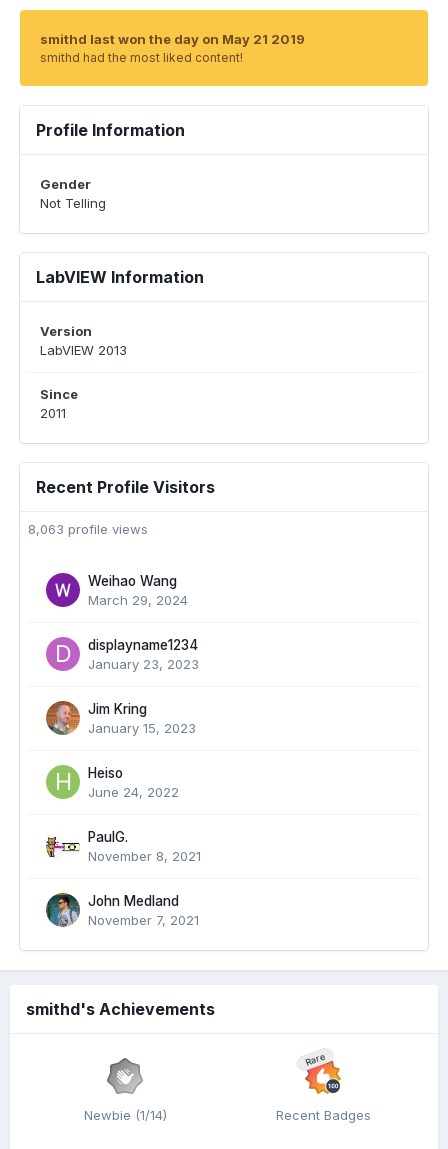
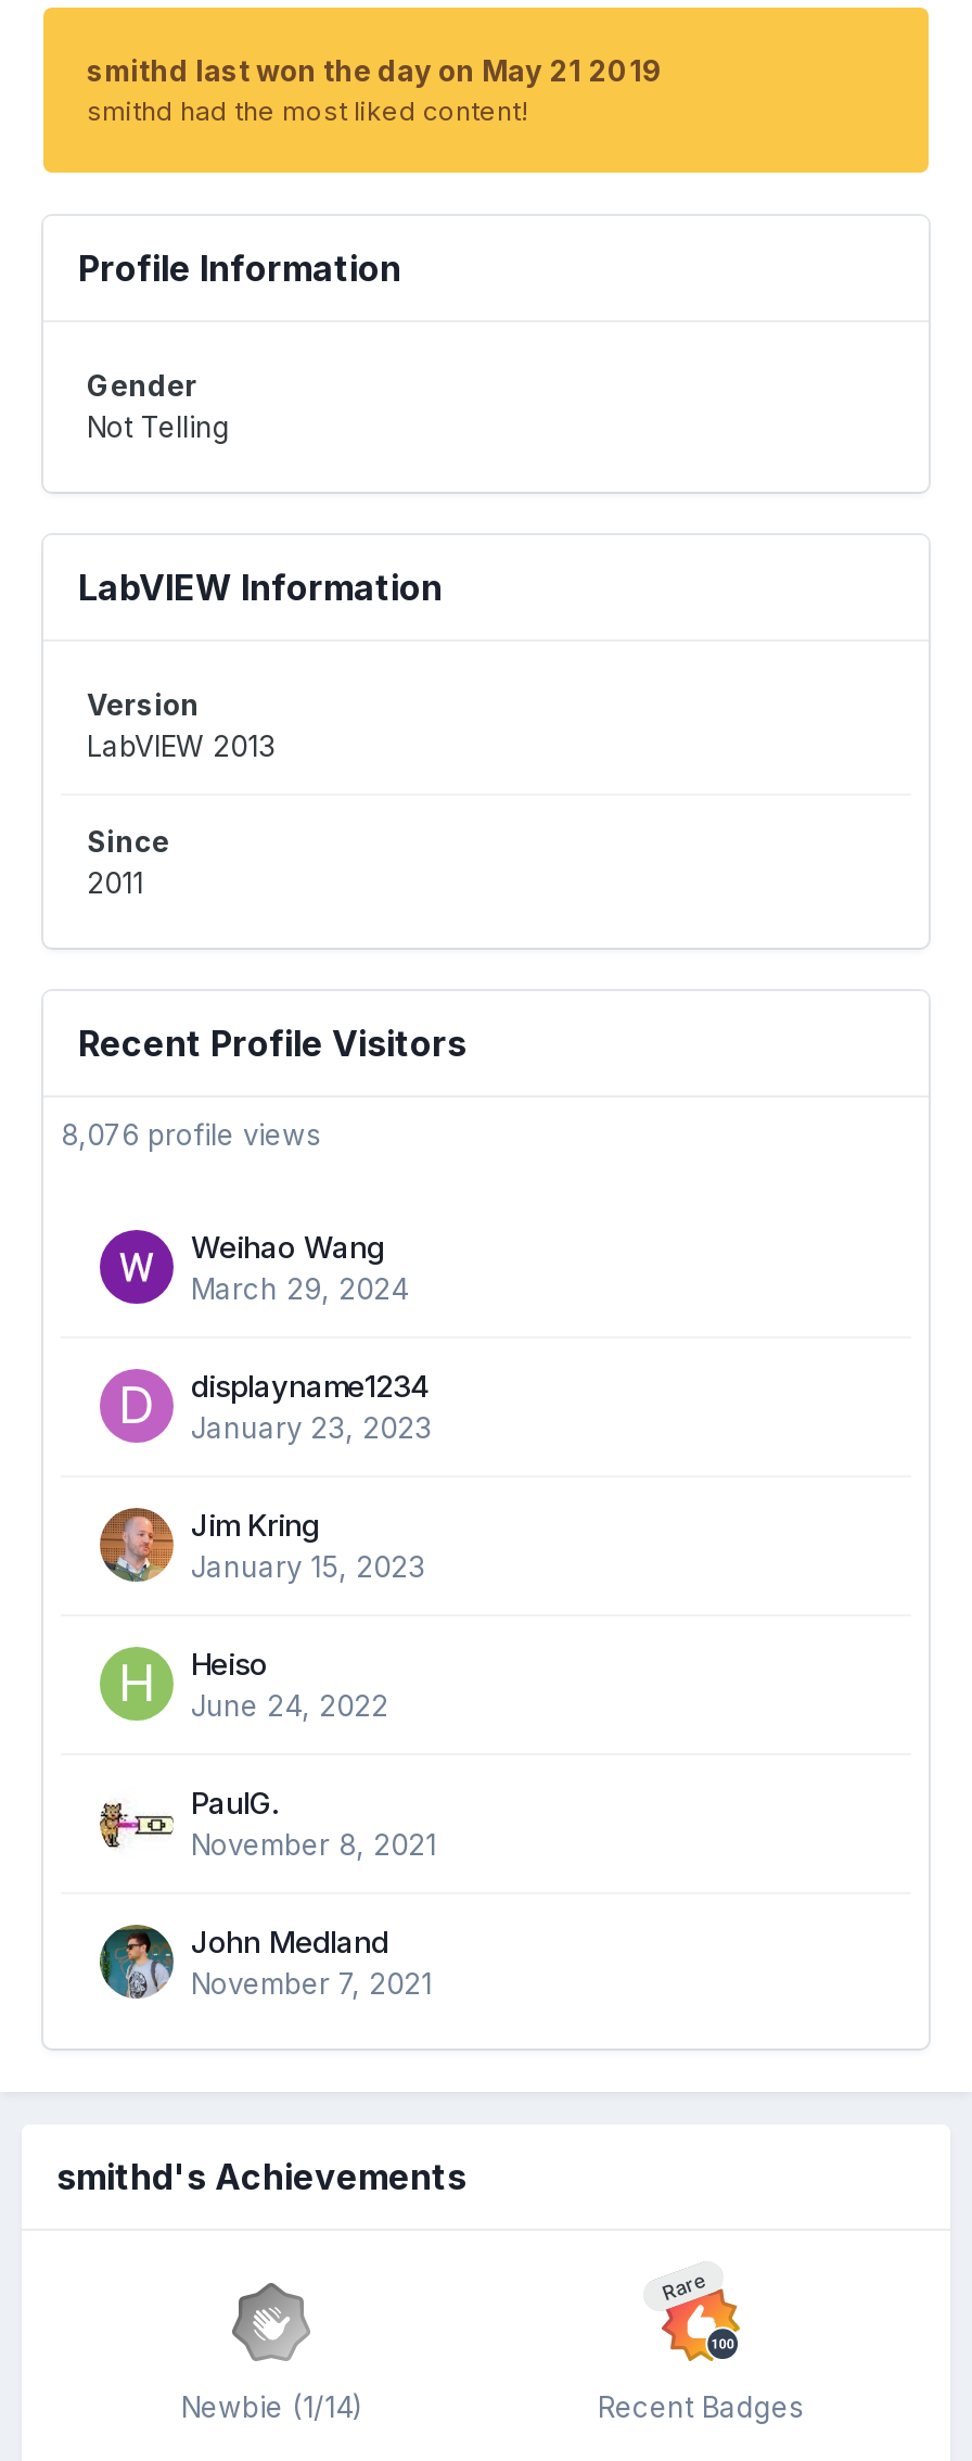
[28,521,148,537] 8,063 profile views -> [61,1117,321,1152] 8,076 profile views

